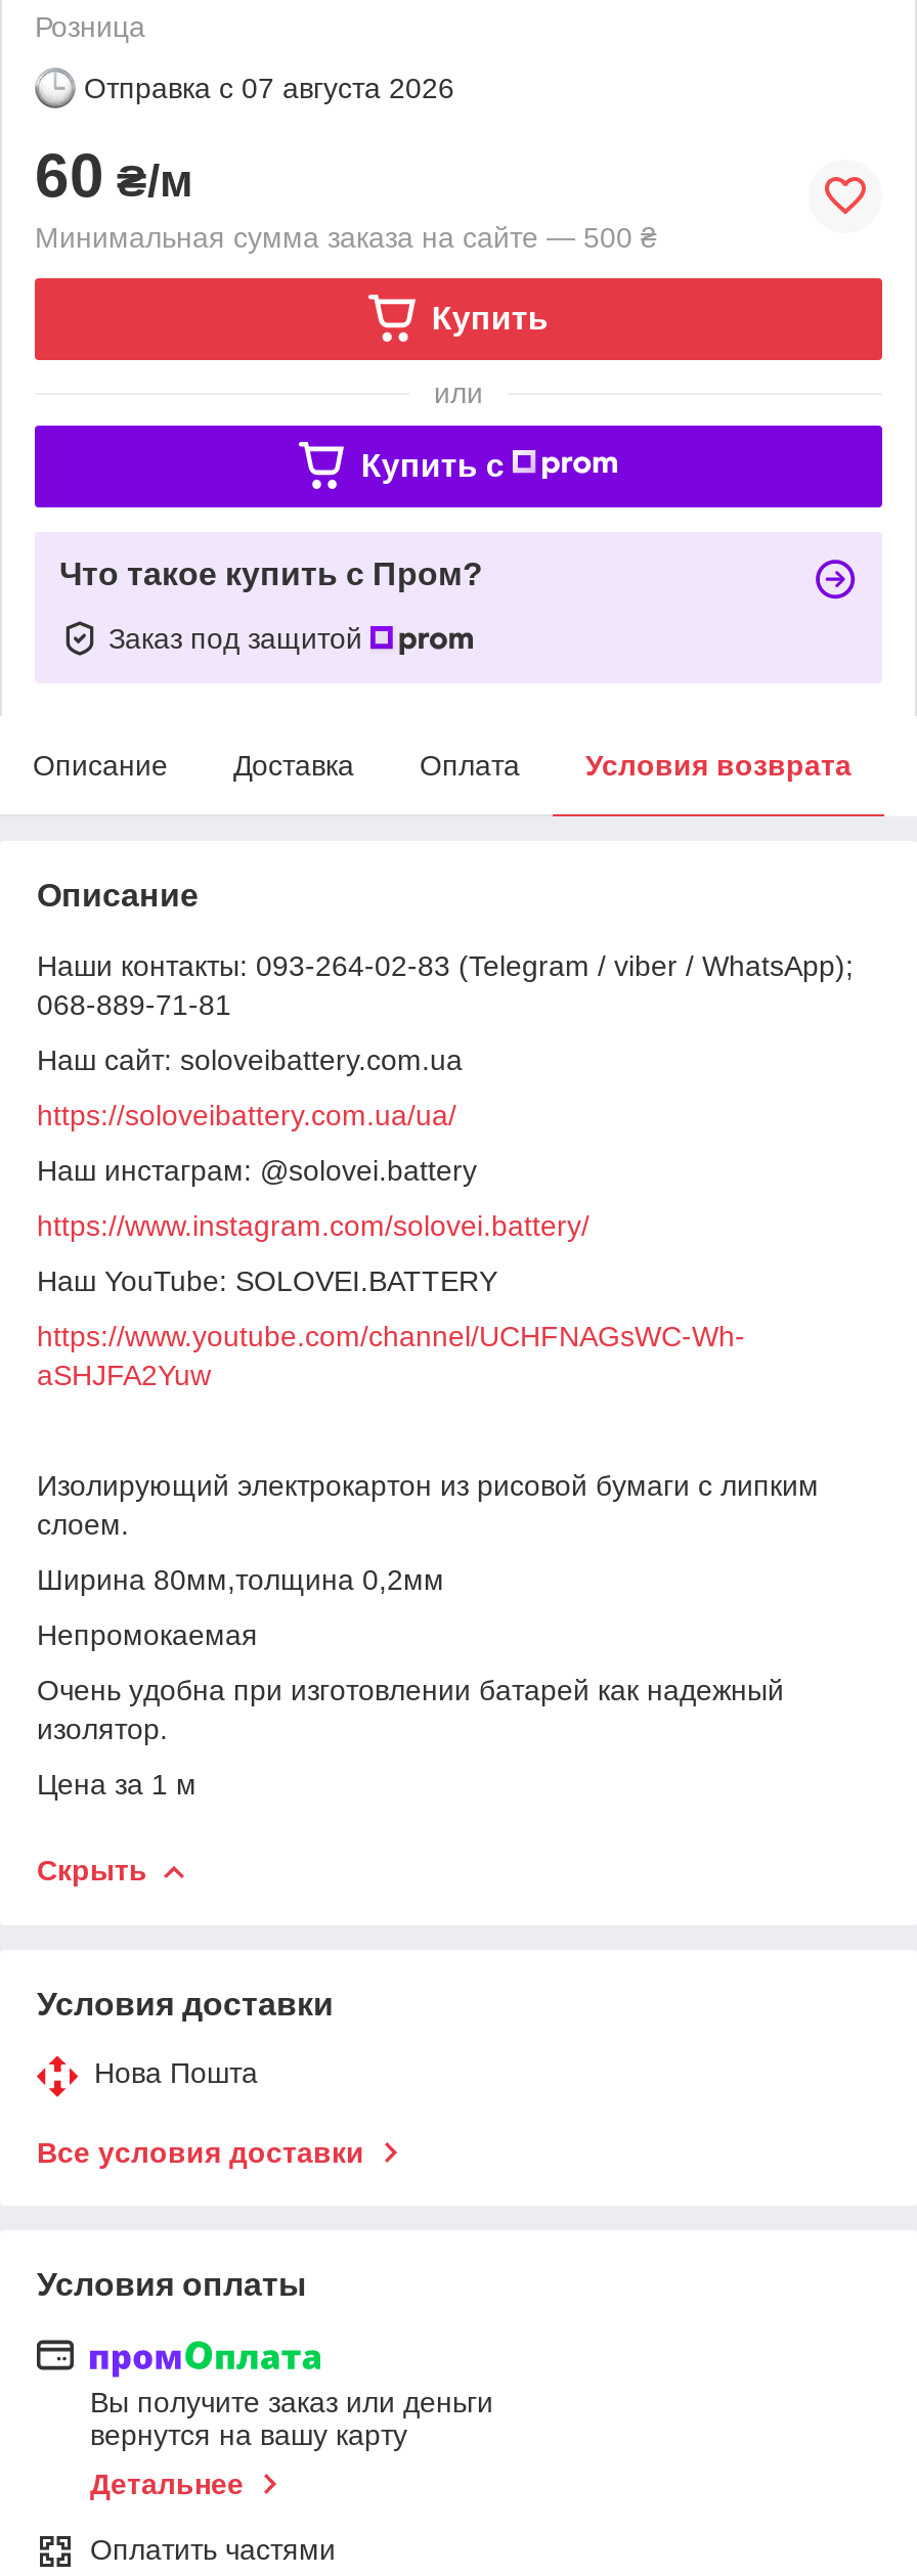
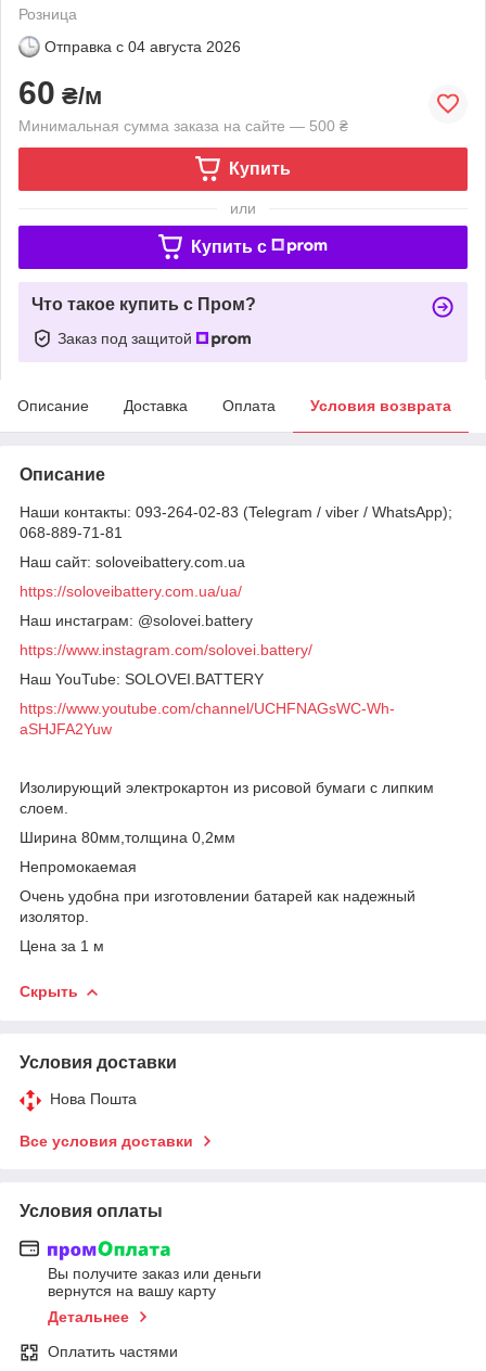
[84,71,454,104] Отправка с 07 августа 2026 -> [44,38,241,55] Отправка с 04 августа 2026

